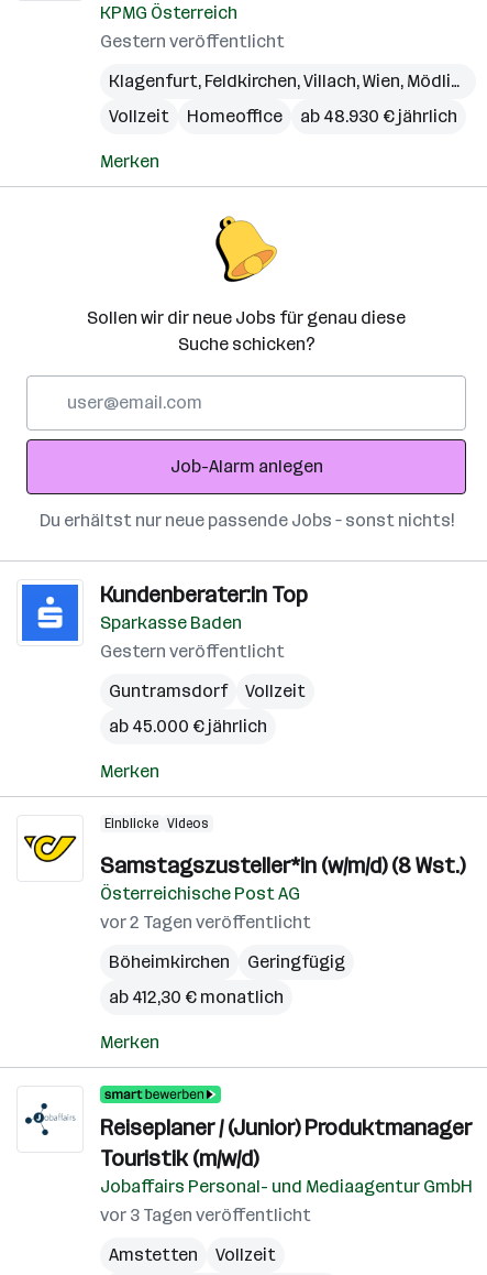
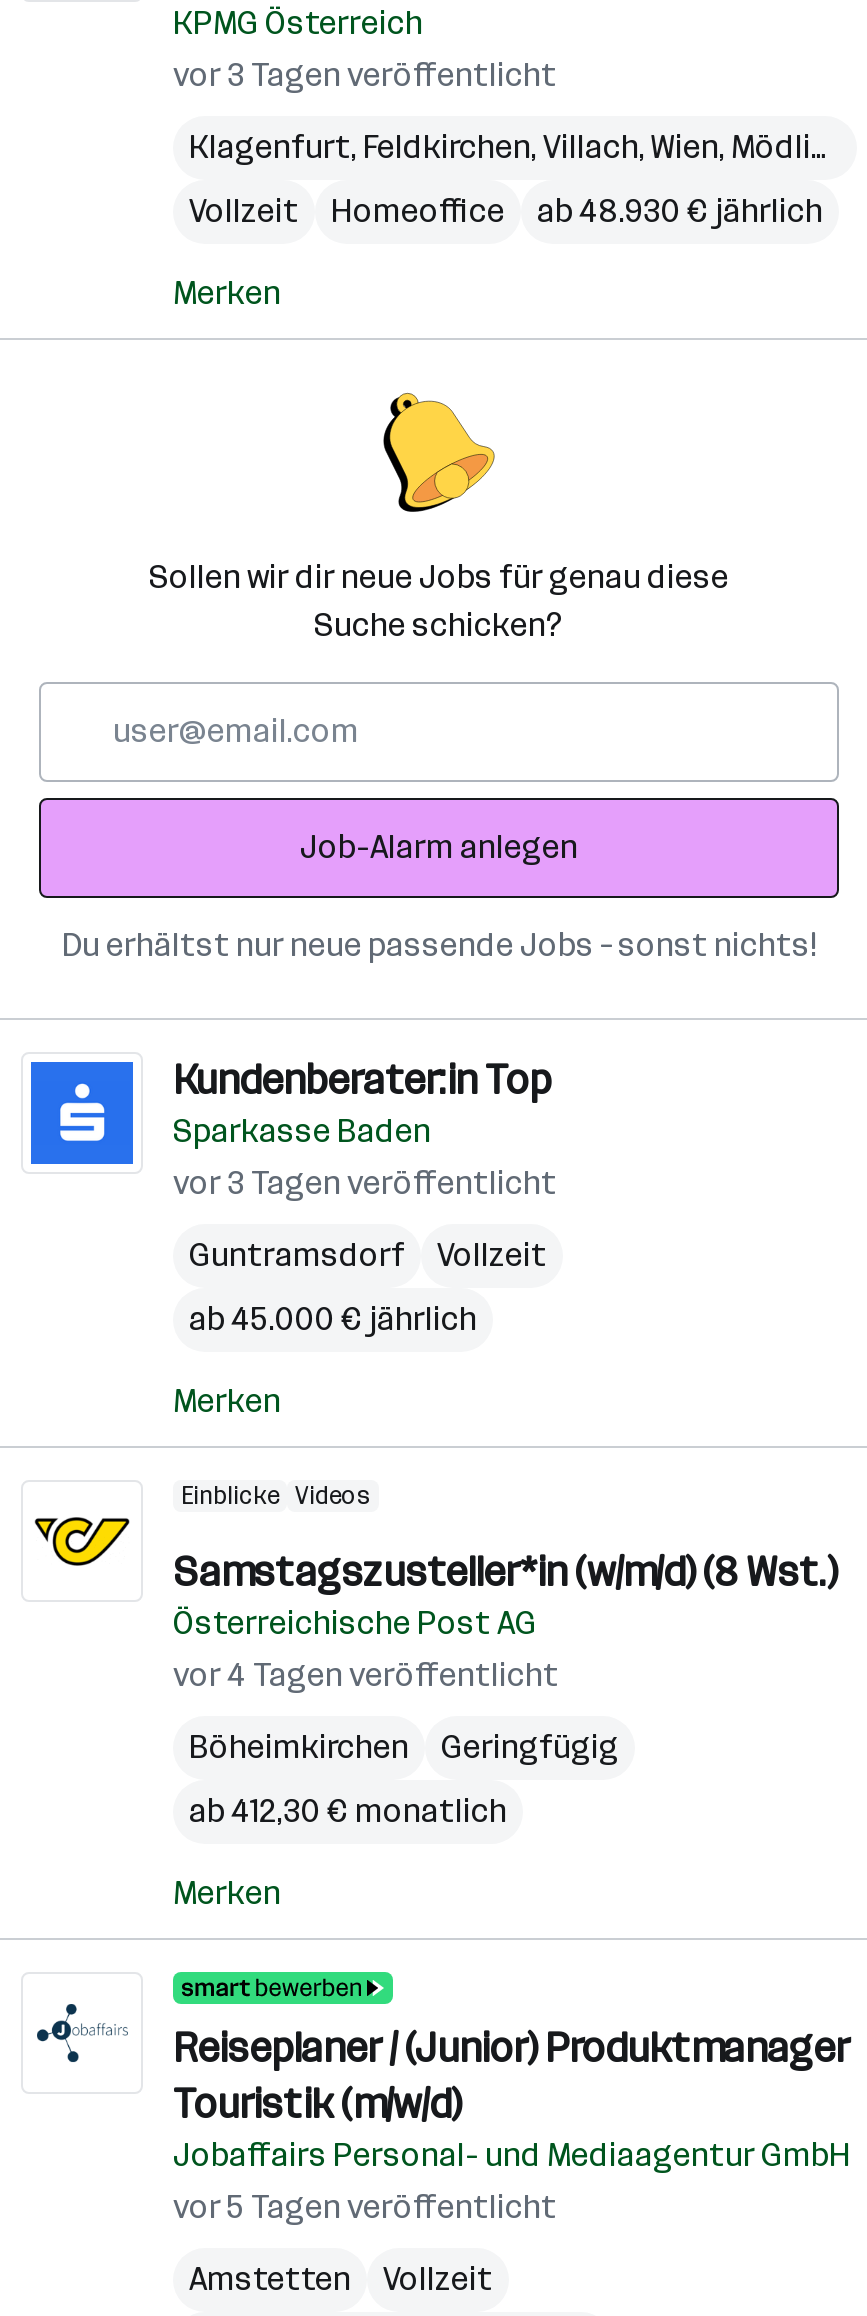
[100,31,285,52] Gestern veröffentlicht -> [173,56,557,94] vor 3 Tagen veröffentlicht
[100,641,285,662] Gestern veröffentlicht -> [173,1164,557,1202] vor 3 Tagen veröffentlicht
[100,912,311,933] vor 2 Tagen veröffentlicht -> [173,1656,559,1694] vor 4 Tagen veröffentlicht
[100,1205,311,1225] vor 3 Tagen veröffentlicht -> [173,2188,557,2226] vor 5 Tagen veröffentlicht

